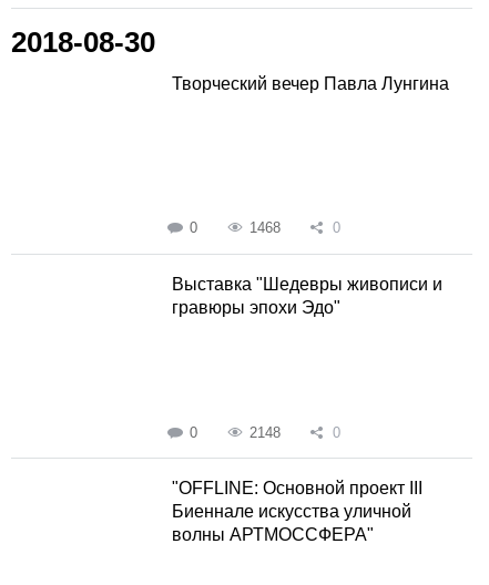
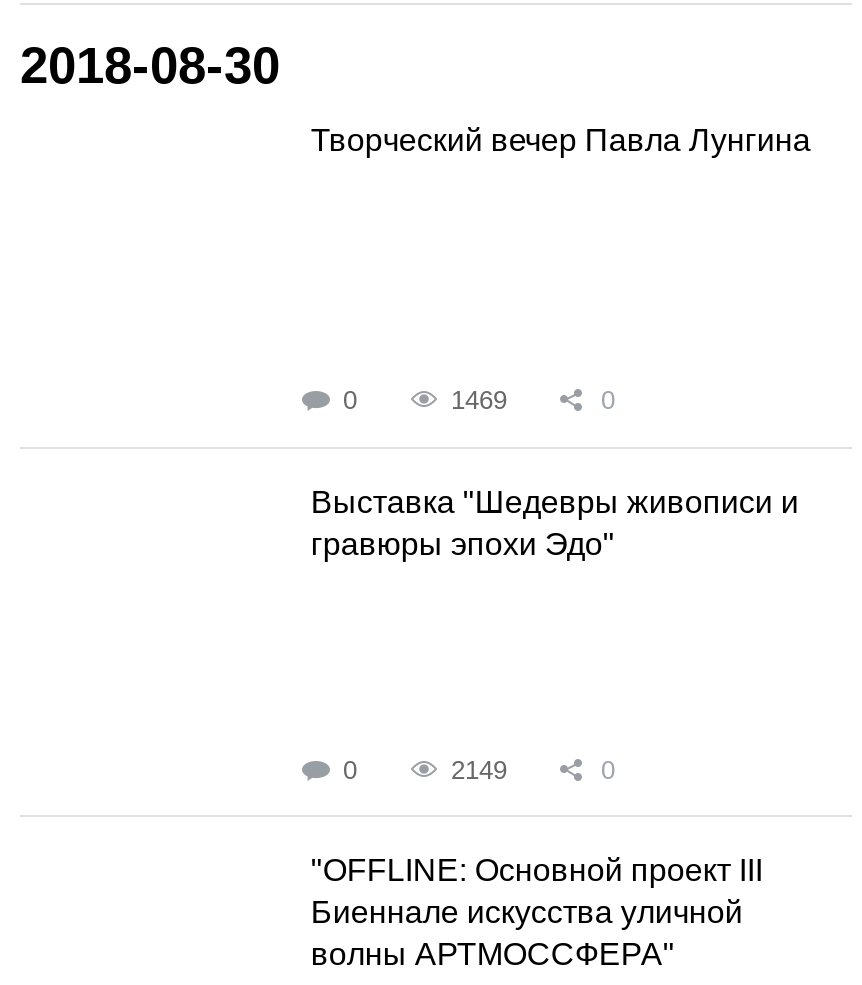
[250,219,281,236] 1468 -> [451,385,507,415] 1469
[250,424,281,440] 2148 -> [451,754,507,784] 2149

